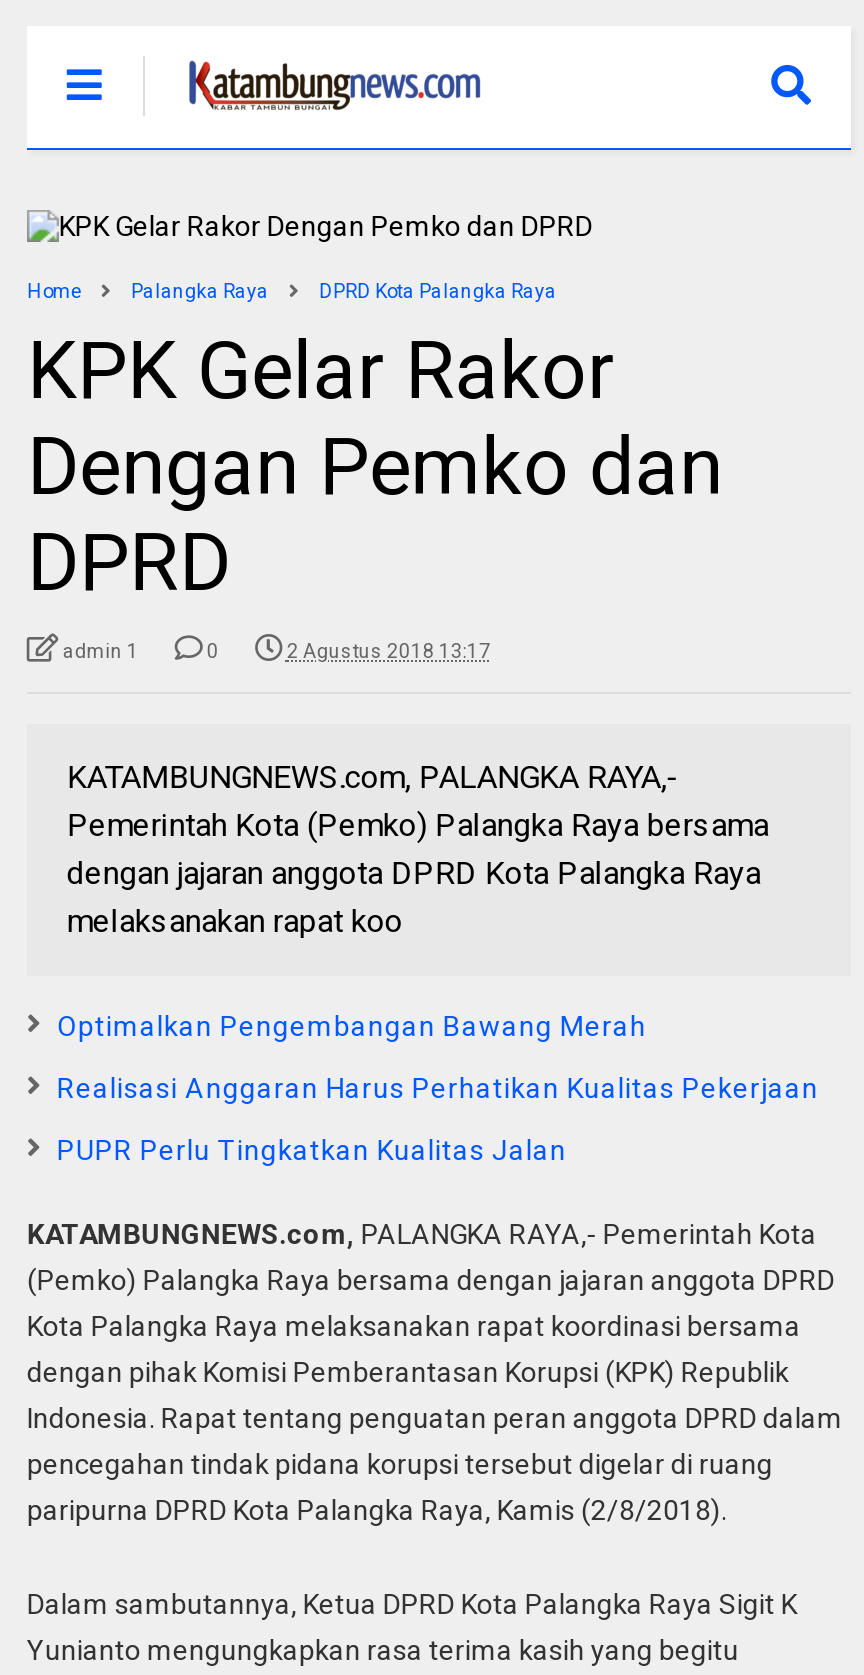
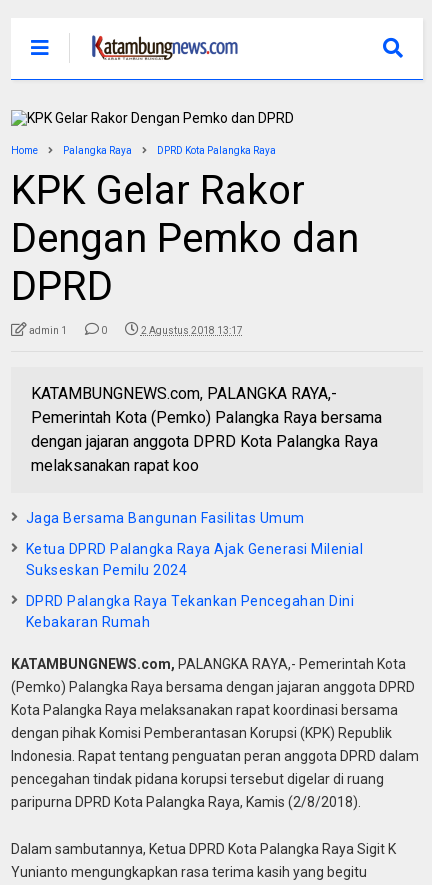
[57,1010,647,1042] Optimalkan Pengembangan Bawang Merah -> [26,510,305,526] Jaga Bersama Bangunan Fasilitas Umum
[57,1072,819,1104] Realisasi Anggaran Harus Perhatikan Kualitas Pekerjaan -> [26,541,363,578] Ketua DPRD Palangka Raya Ajak Generasi Milenial | Sukseskan Pemilu 2024
[57,1134,567,1166] PUPR Perlu Tingkatkan Kualitas Jalan -> [26,593,354,630] DPRD Palangka Raya Tekankan Pencegahan Dini | Kebakaran Rumah

